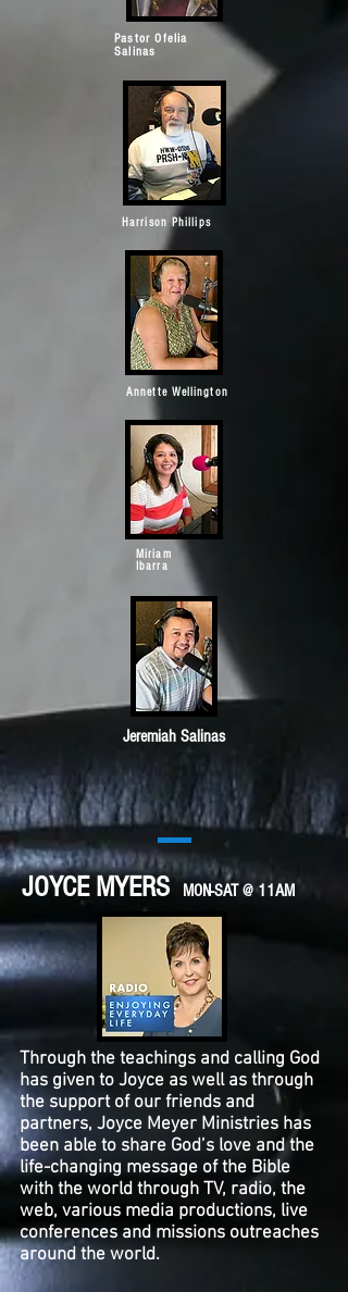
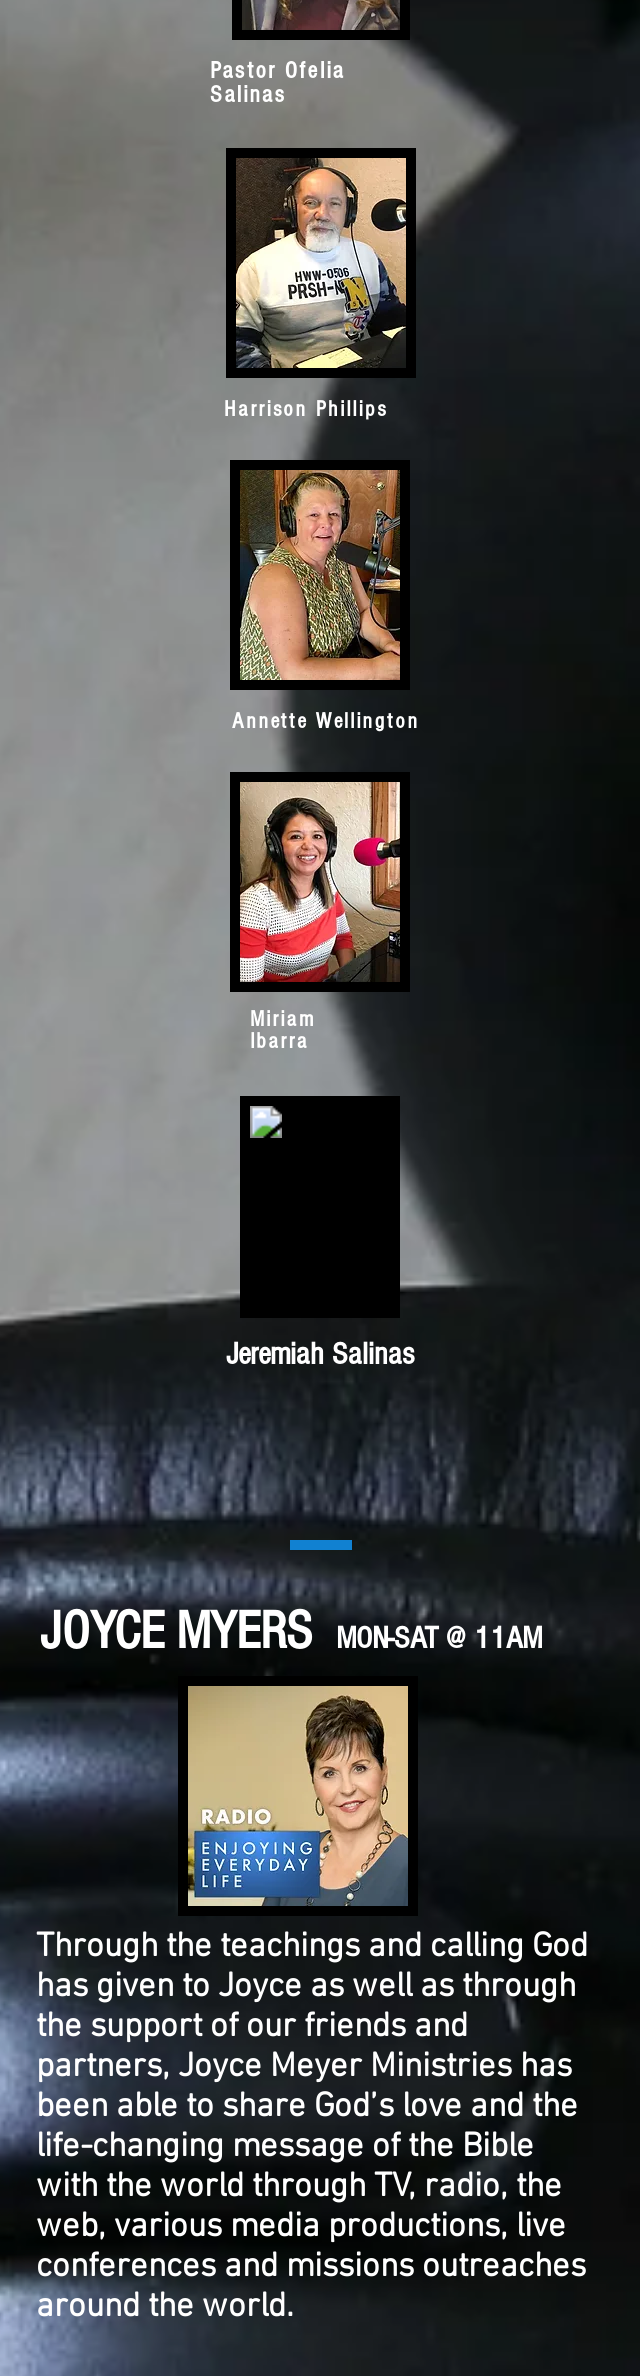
[135,600,213,712] [image] -> none

